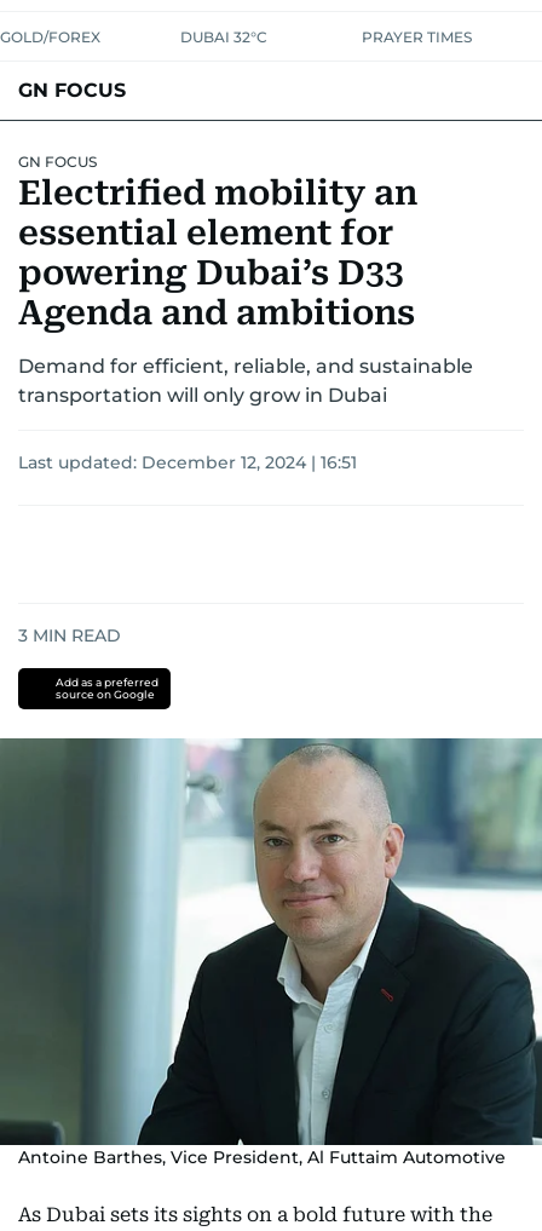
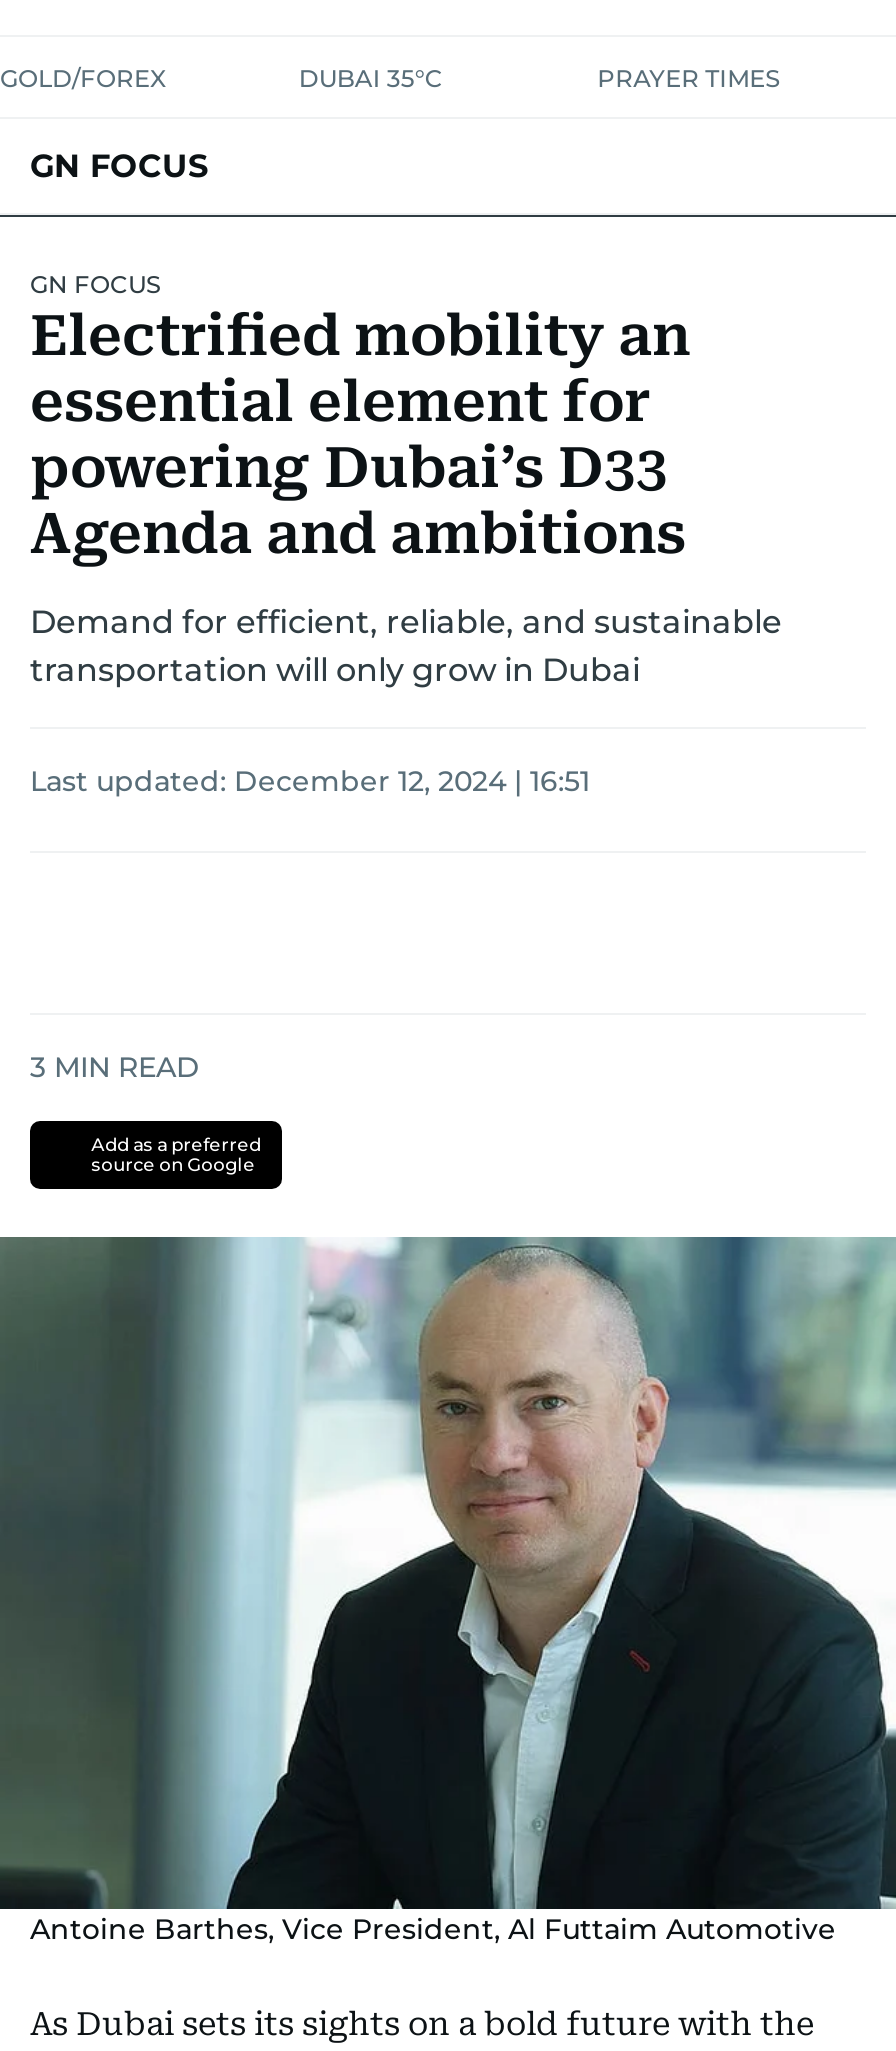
[181,28,268,46] DUBAI 32°C -> [299,63,443,93] DUBAI 35°C

